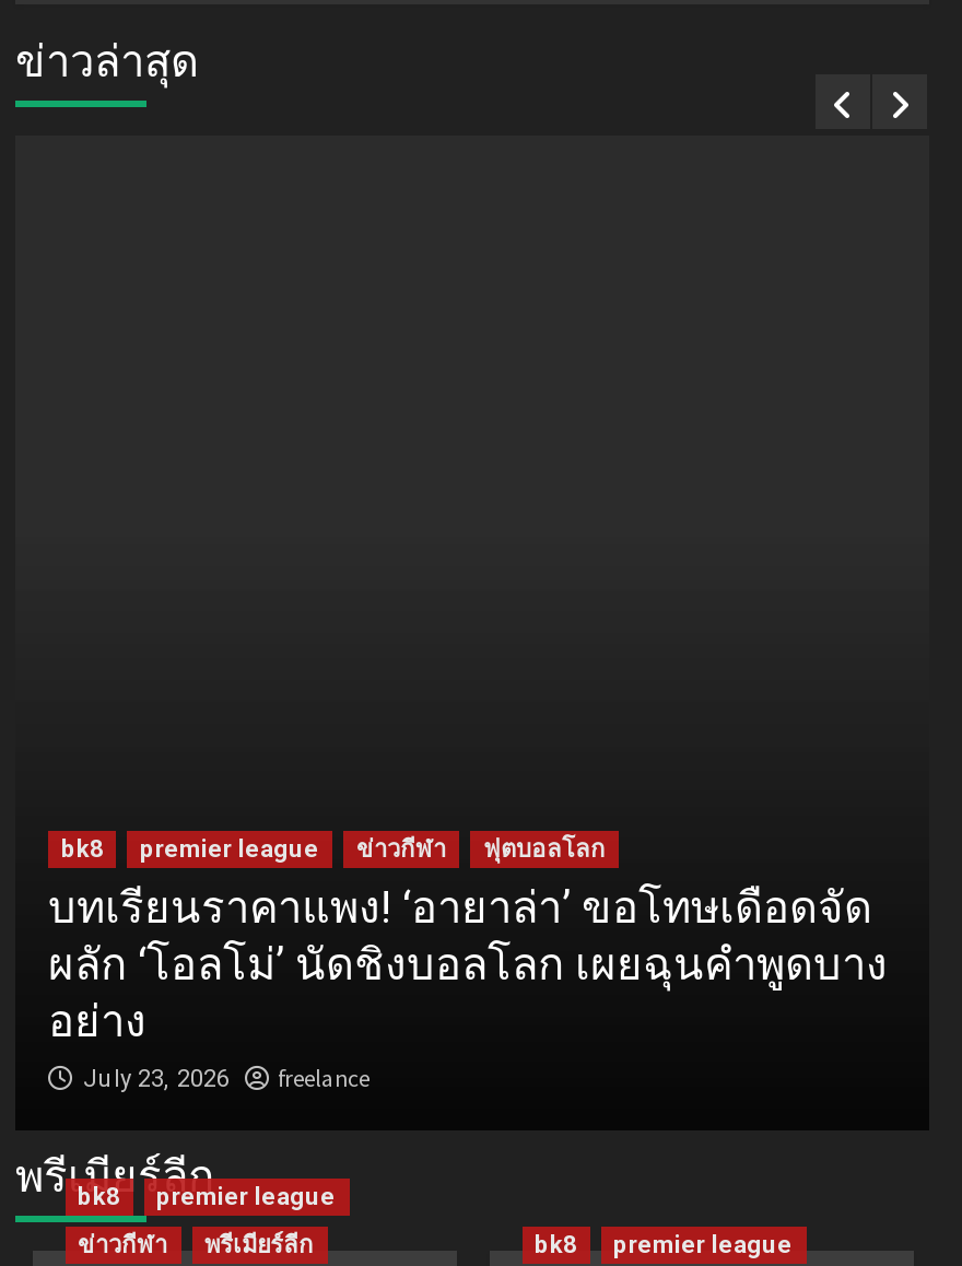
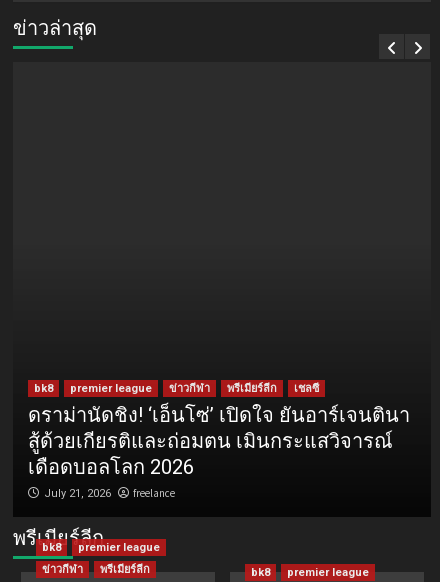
[48,835,888,1093] ฟุตบอลโลก | บทเรียนราคาแพง! ‘อายาล่า’ ขอโทษเดือดจัด | ผลัก ‘โอลโม่’ นัดชิงบอลโลก เผยฉุนคำพูดบาง | อย่าง | July 23, 2026 -> [28,382,410,500] พรีเมียร์ลีก | เชลซี | ดราม่านัดชิง! ‘เอ็นโซ่’ เปิดใจ ยันอาร์เจนตินา | สู้ด้วยเกียรติและถ่อมตน เมินกระแสวิจารณ์ | เดือดบอลโลก 2026 | July 21, 2026

